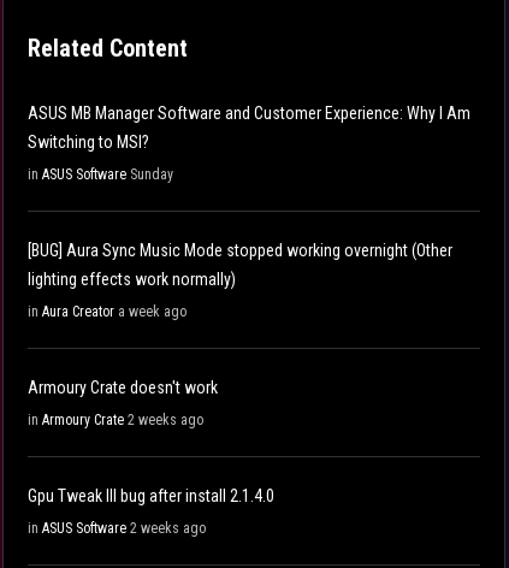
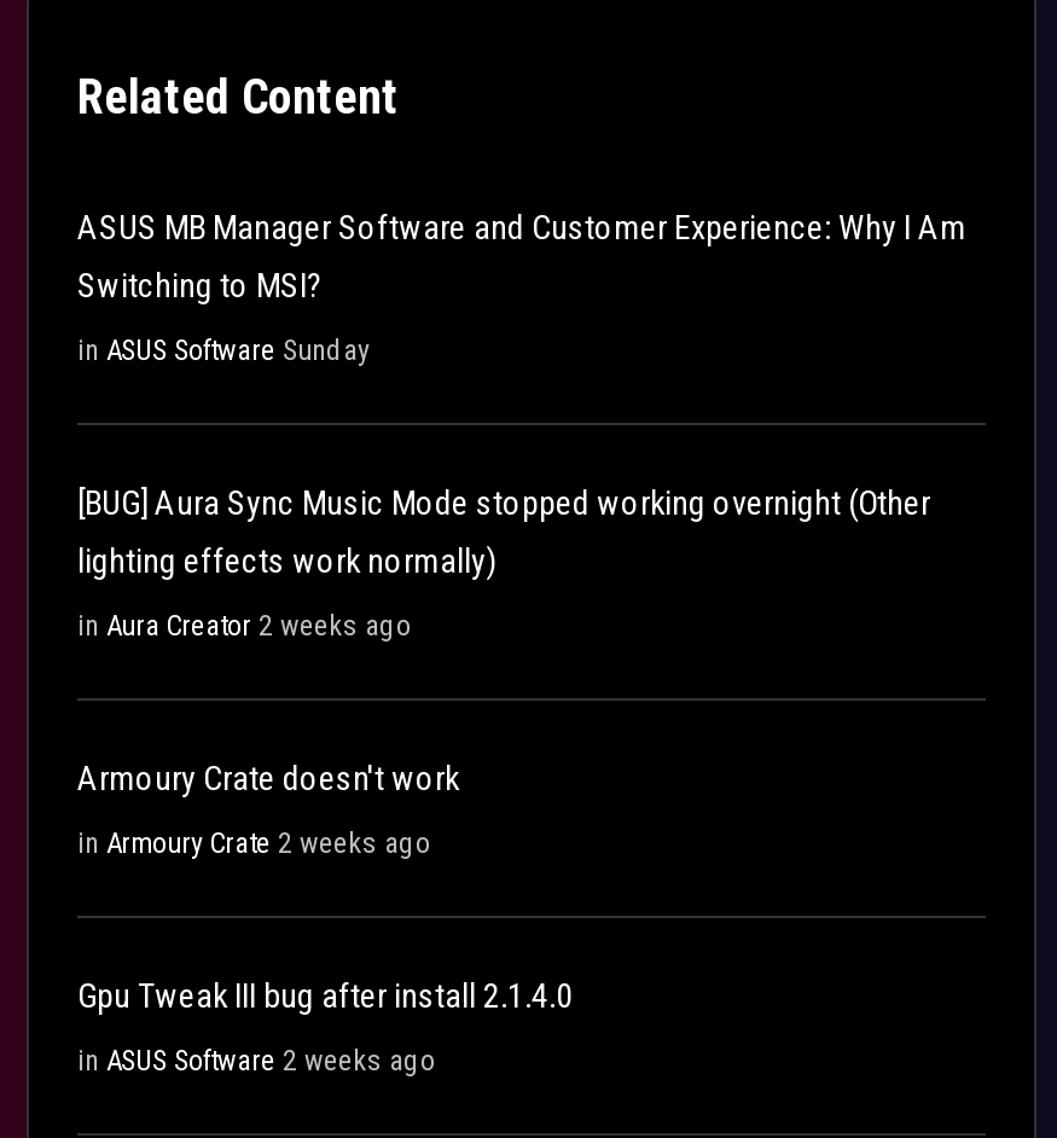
[28,303,187,320] in Aura Creator a week ago -> [77,609,411,643] in Aura Creator 2 weeks ago

